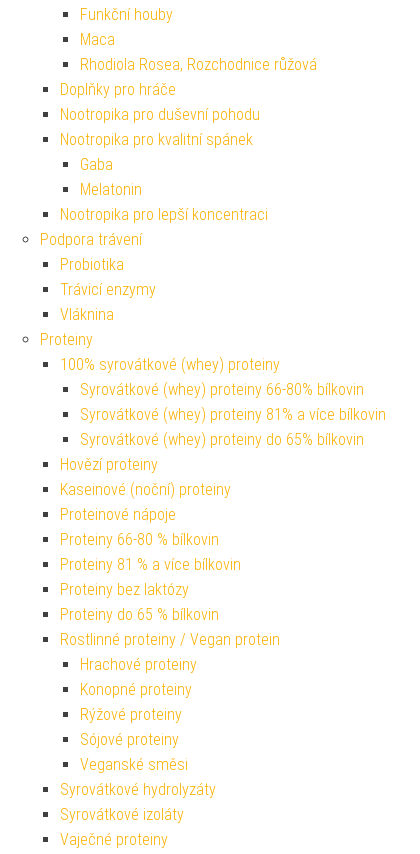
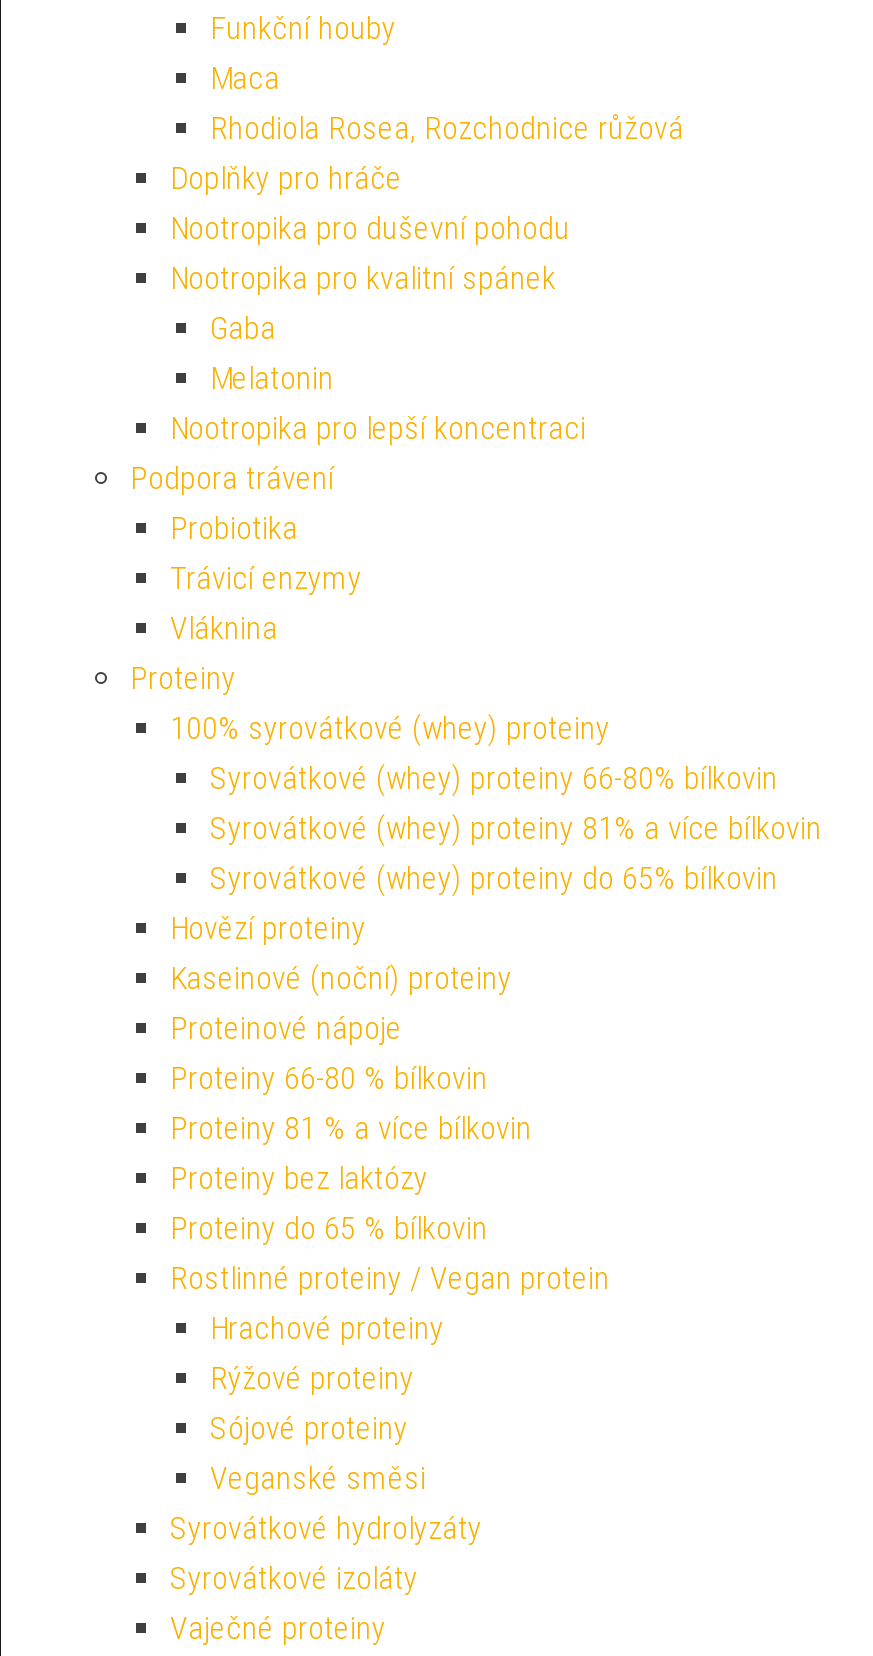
[80,680,192,699] Konopné proteiny -> none

